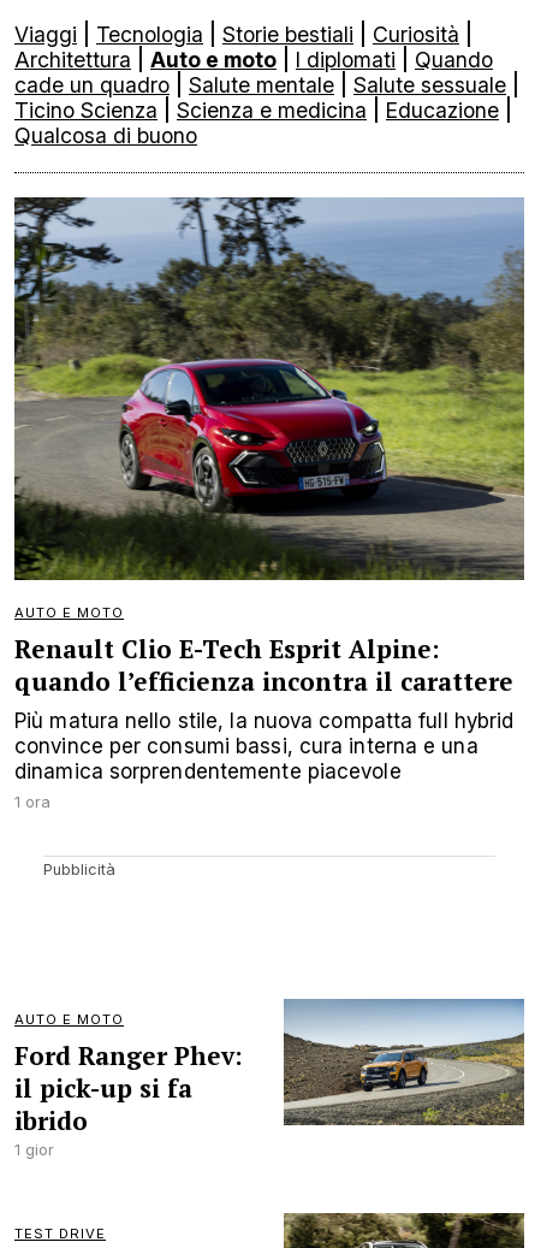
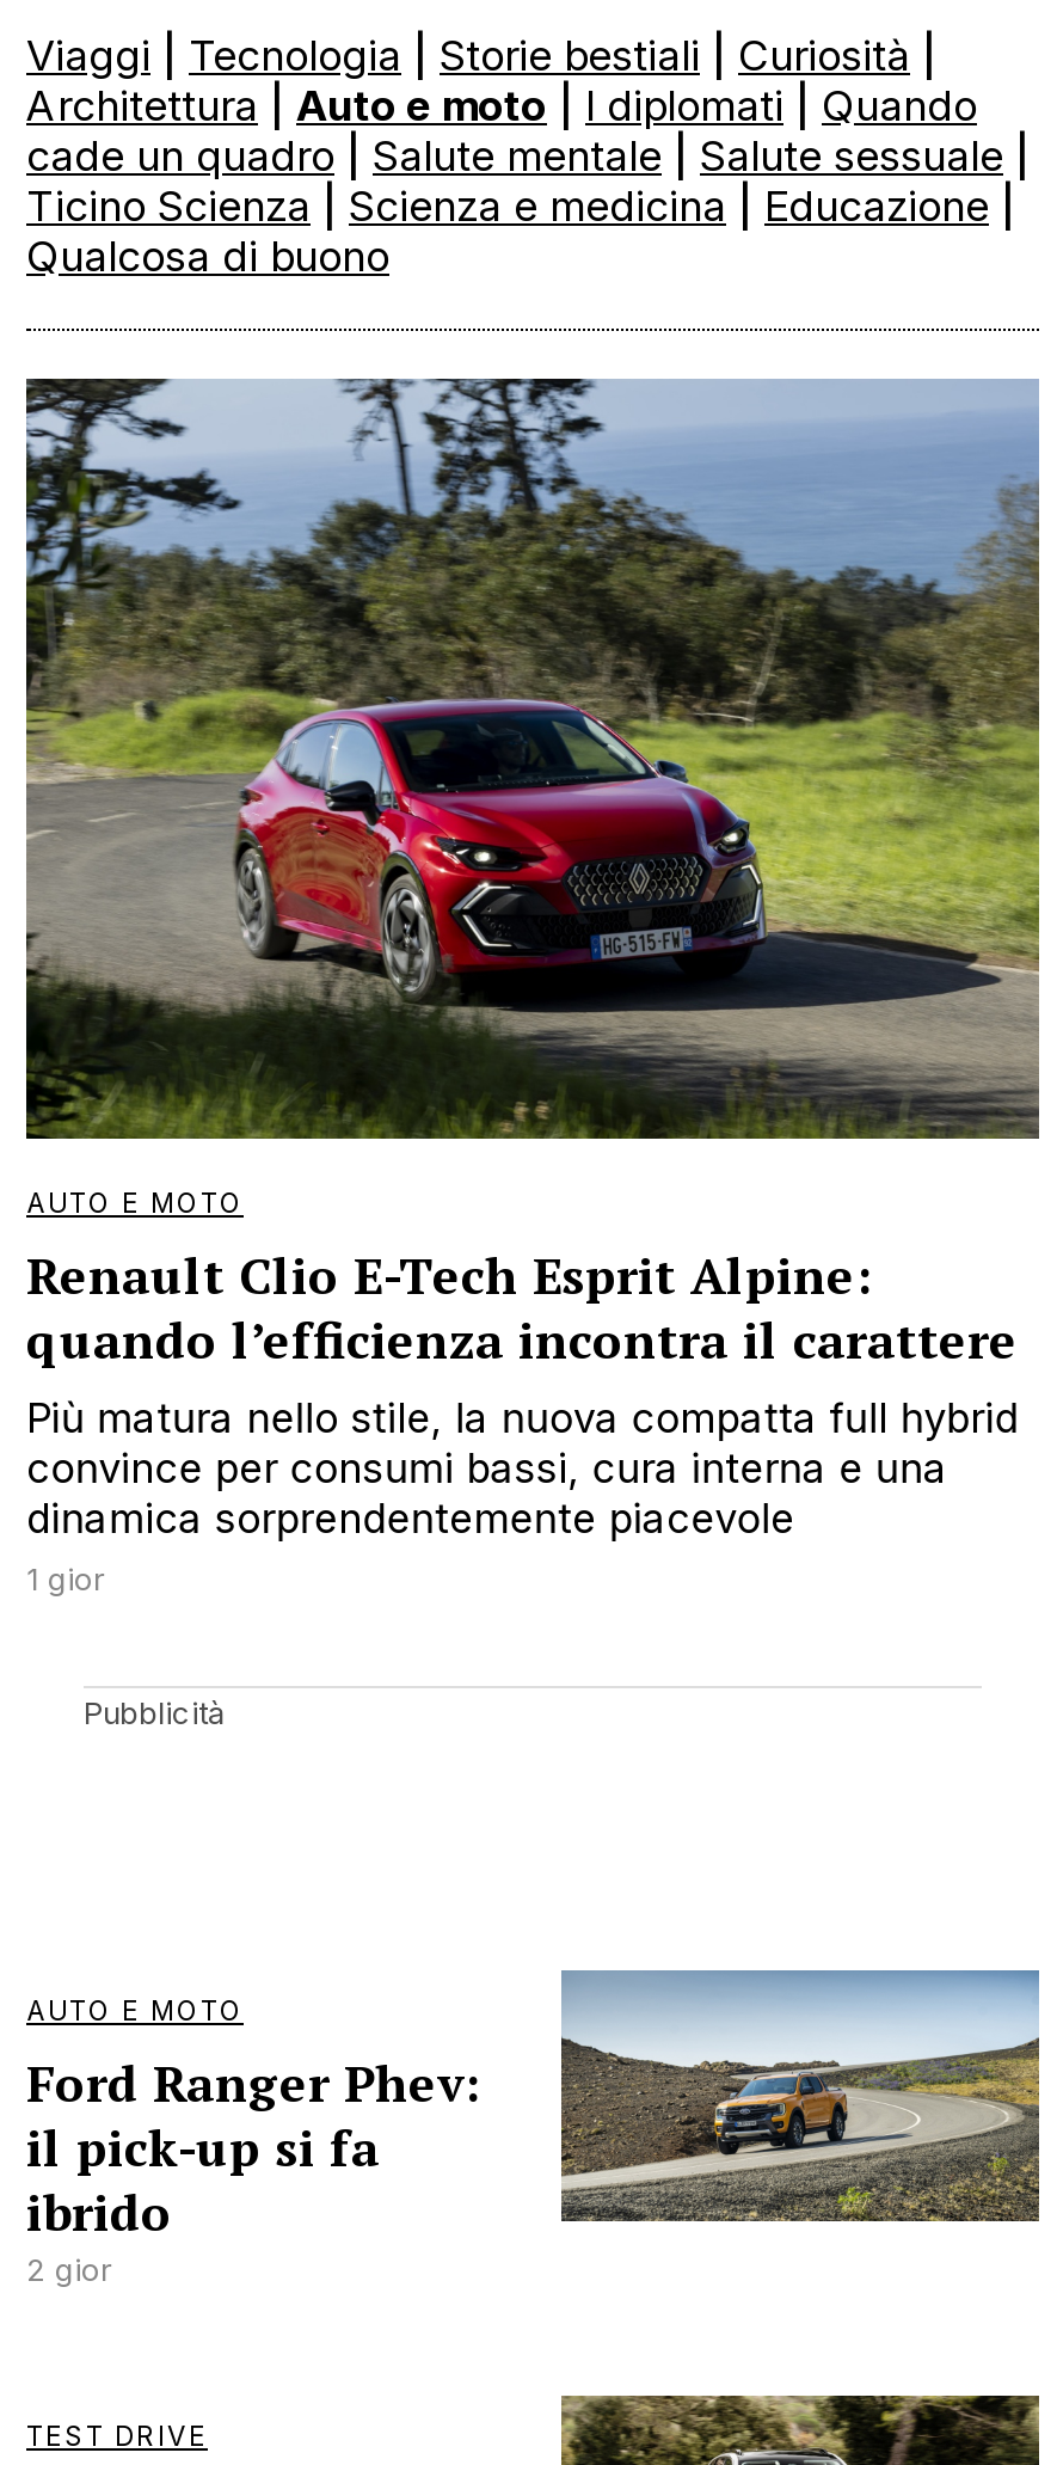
[14,793,50,811] 1 ora -> [26,1562,105,1598] 1 gior
[14,1141,54,1159] 1 gior -> [26,2252,112,2288] 2 gior

